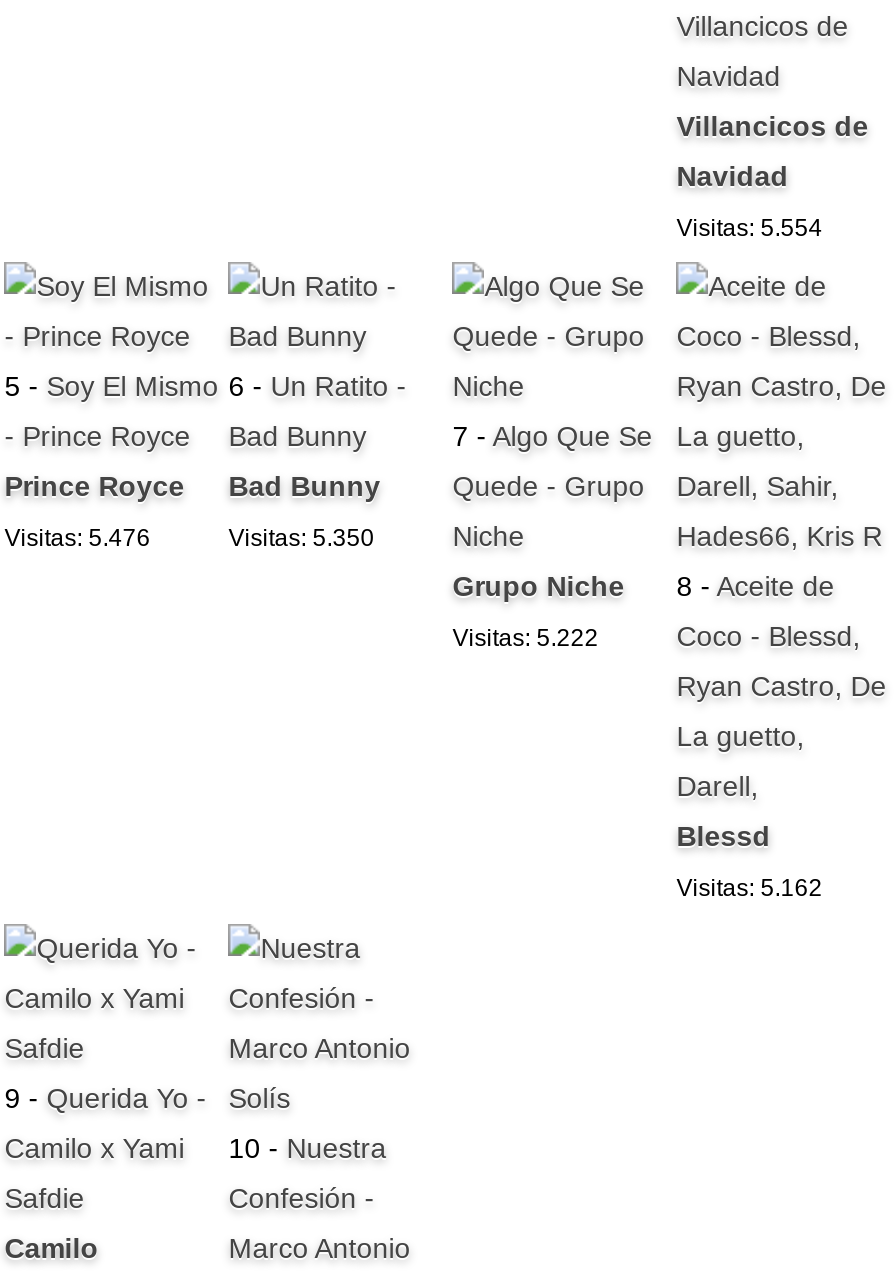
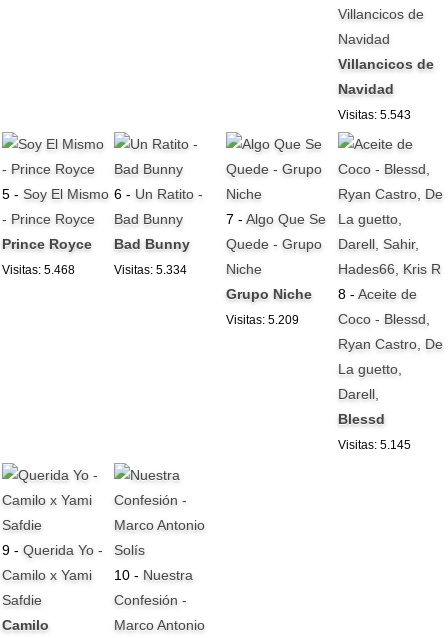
[676,214,822,242] Visitas: 5.554 -> [338,108,411,122] Visitas: 5.543
[4,524,150,552] Visitas: 5.476 -> [2,263,75,277] Visitas: 5.468
[228,524,374,552] Visitas: 5.350 -> [114,263,187,277] Visitas: 5.334
[452,624,598,652] Visitas: 5.222 -> [226,313,299,327] Visitas: 5.209
[676,874,822,902] Visitas: 5.162 -> [338,438,411,452] Visitas: 5.145

